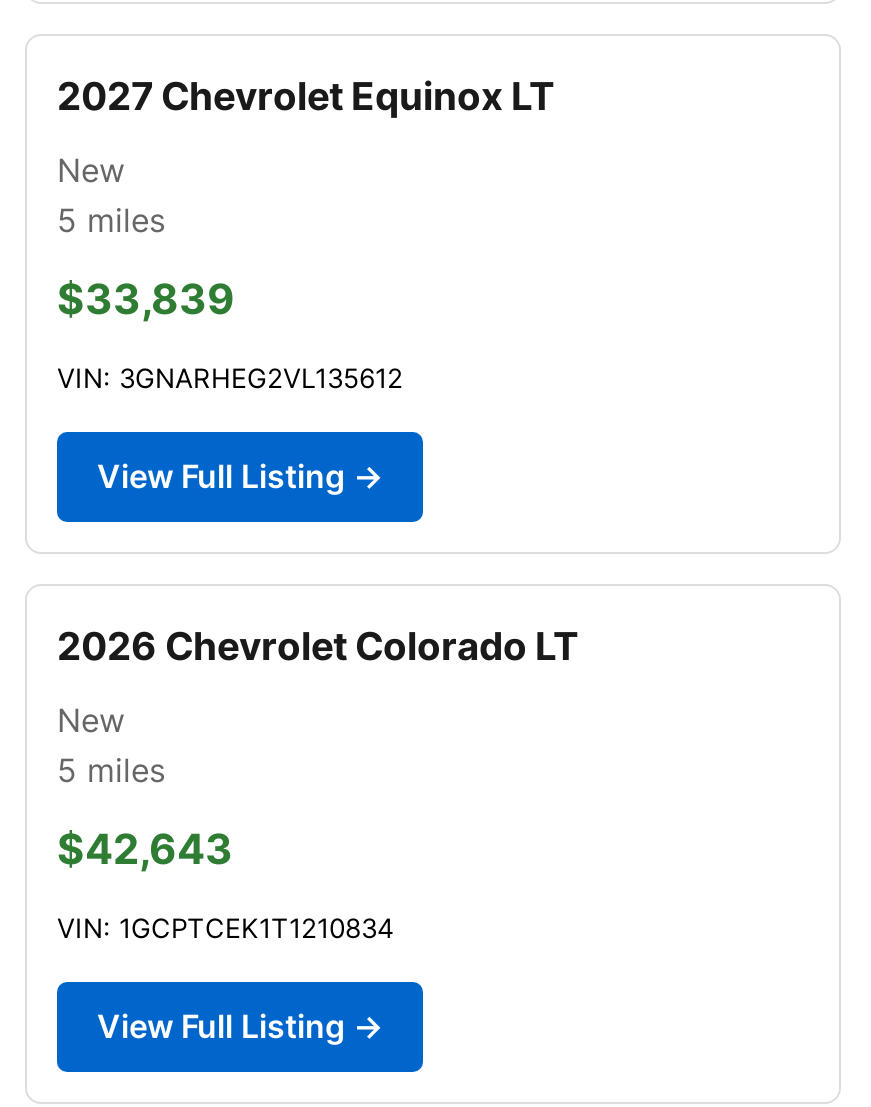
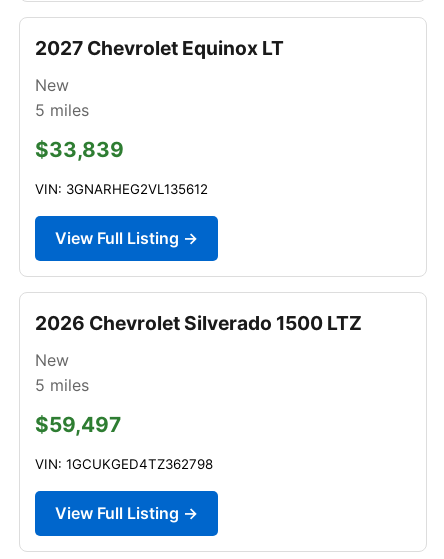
[57,622,579,670] 2026 Chevrolet Colorado LT -> [35,311,362,335] 2026 Chevrolet Silverado 1500 LTZ
[57,824,233,874] $42,643 -> [35,412,121,437] $59,497
[57,912,395,944] VIN: 1GCPTCEK1T1210834 -> [35,456,213,472] VIN: 1GCUKGED4TZ362798

